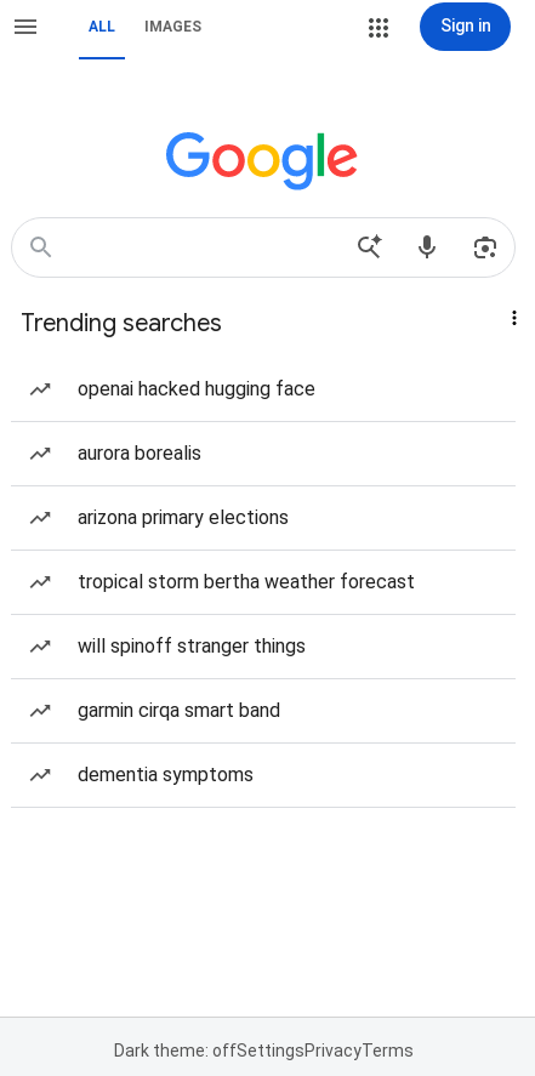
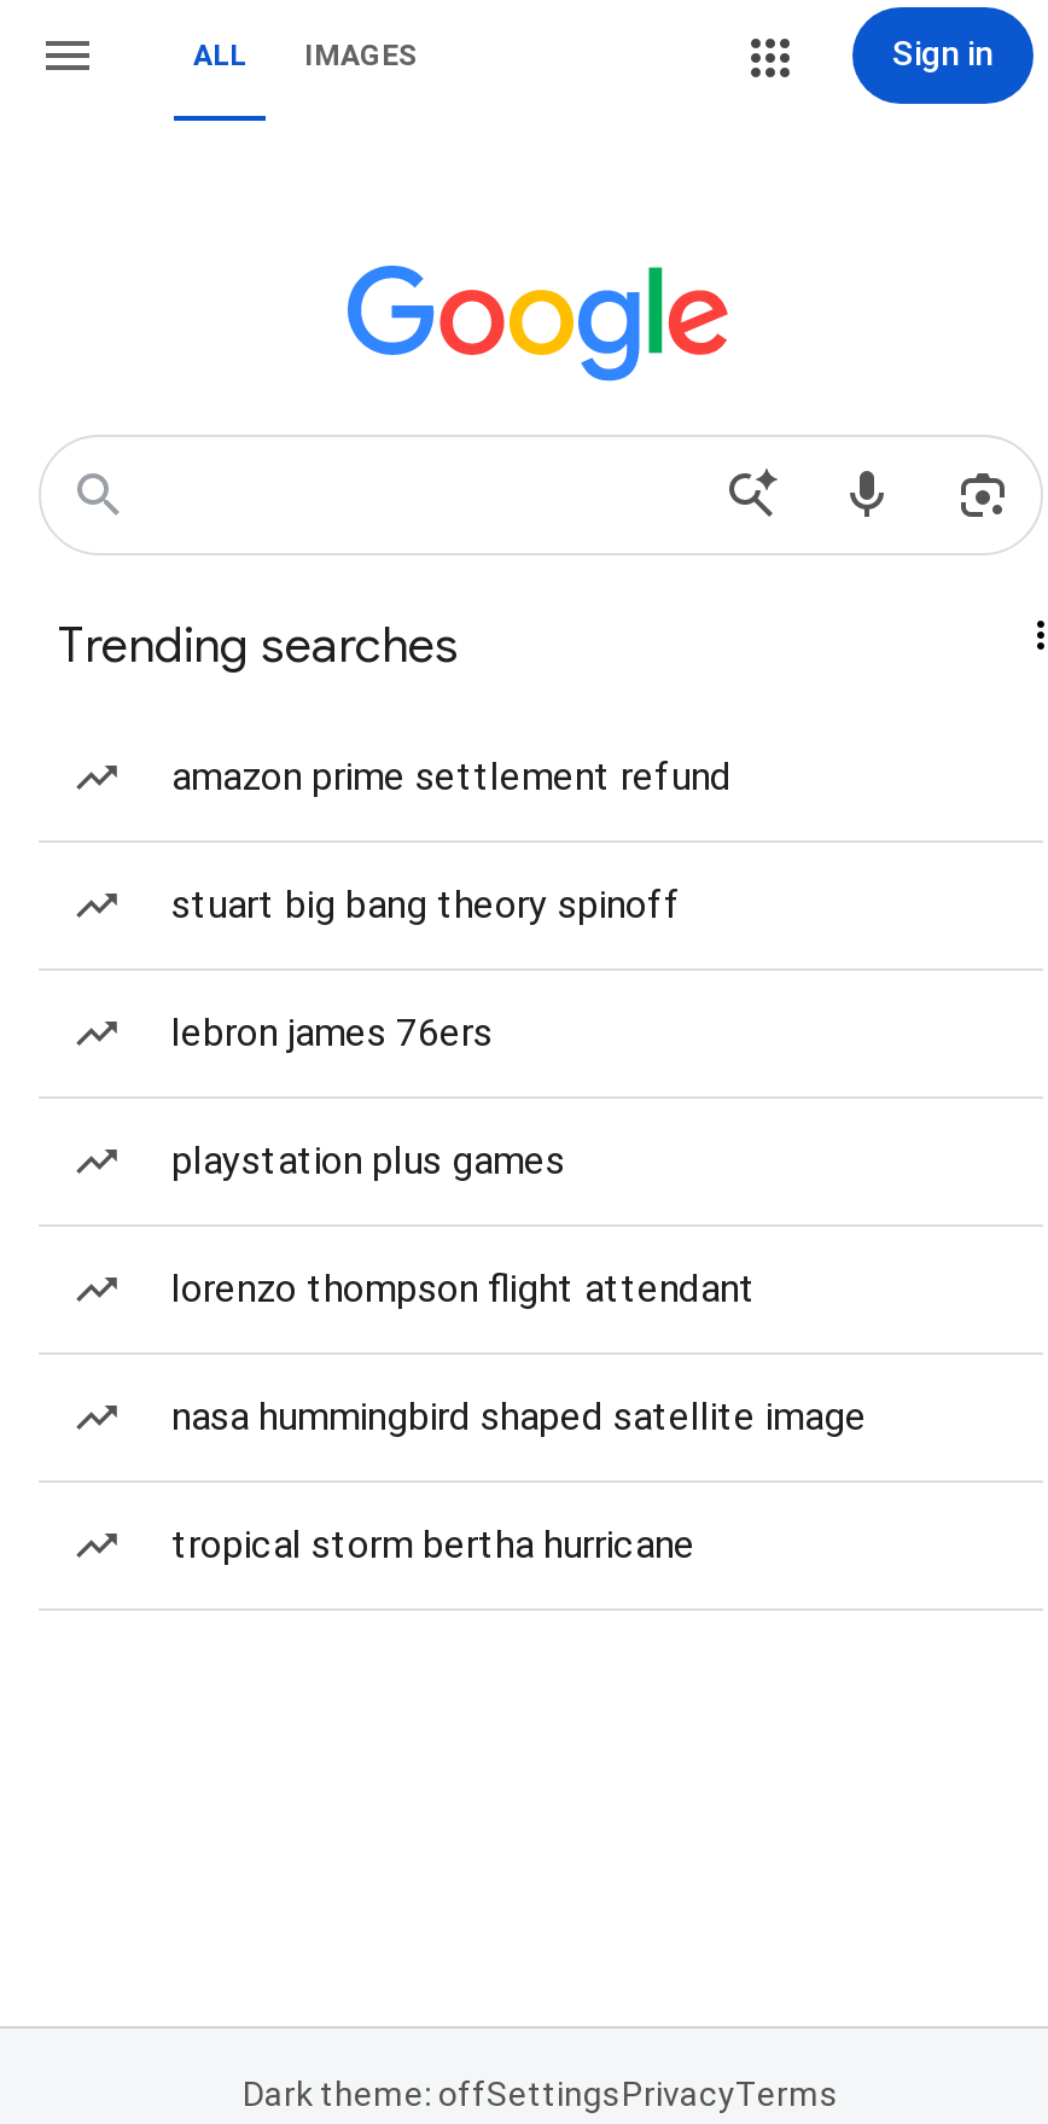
[78,377,315,400] openai hacked hugging face -> [171,753,732,799] amazon prime settlement refund
[78,442,201,465] aurora borealis -> [171,881,681,927] stuart big bang theory spinoff
[78,506,289,529] arizona primary elections -> [171,1009,493,1055] lebron james 76ers
[78,570,415,593] tropical storm bertha weather forecast -> [171,1137,565,1183] playstation plus games
[78,634,306,657] will spinoff stranger things -> [171,1265,756,1311] lorenzo thompson flight attendant
[78,699,280,722] garmin cirqa smart band -> [171,1393,867,1439] nasa hummingbird shaped satellite image
[78,763,254,786] dementia symptoms -> [171,1521,695,1567] tropical storm bertha hurricane

